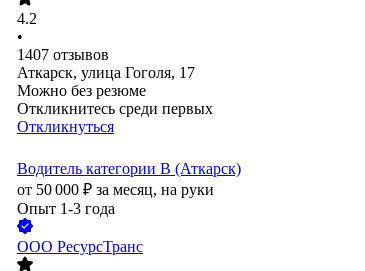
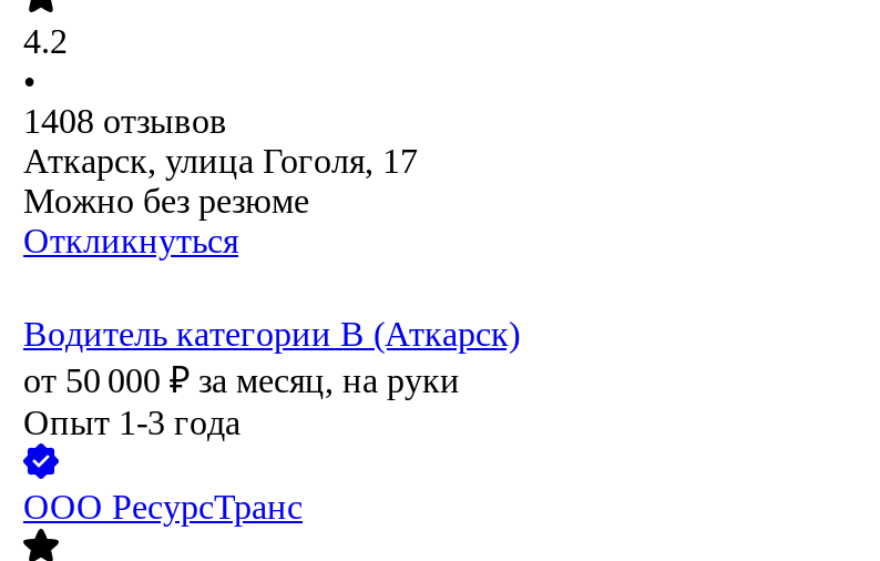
[17,46,109,63] 1407 отзывов -> [23,103,227,140] 1408 отзывов
[17,100,213,117] Откликнитесь среди первых -> none

